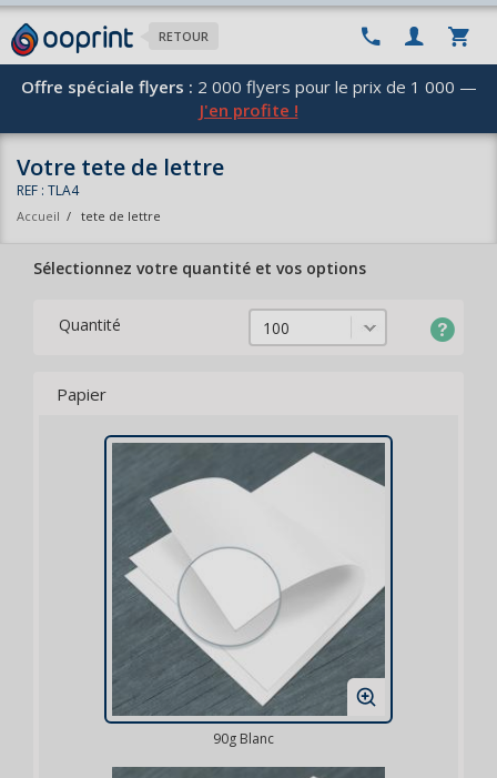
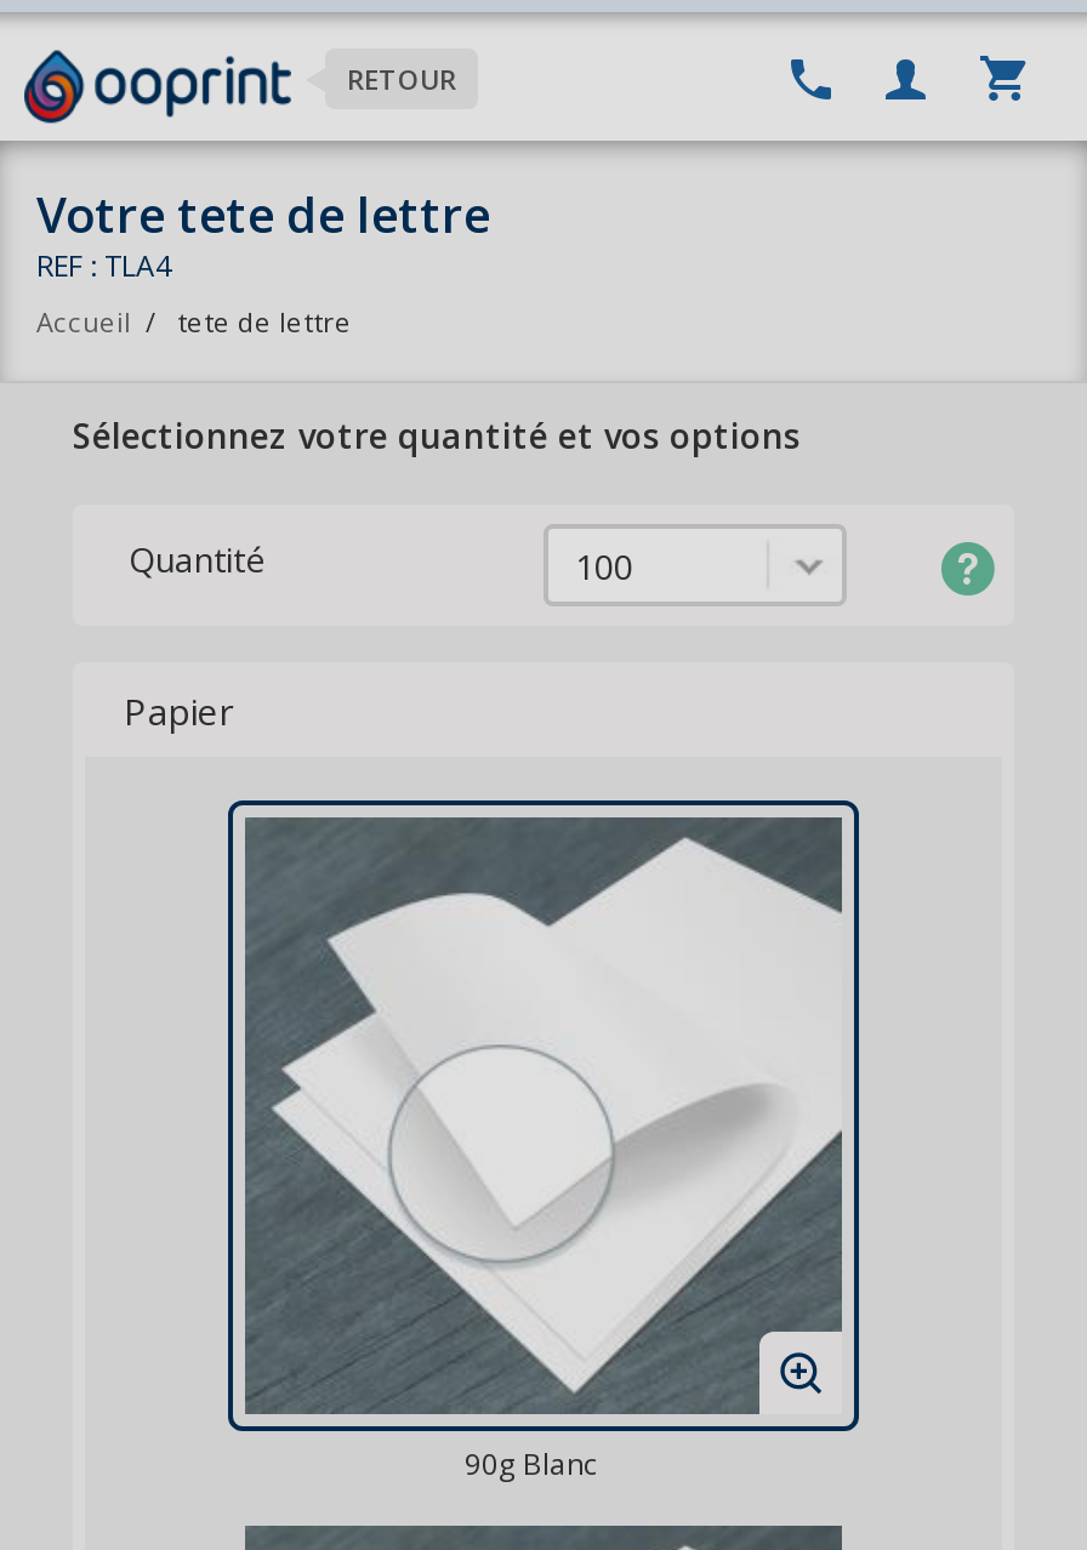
[21,75,476,121] Offre spéciale flyers : 2 000 flyers pour le prix de 1 000 — | J'en profite ! -> none

